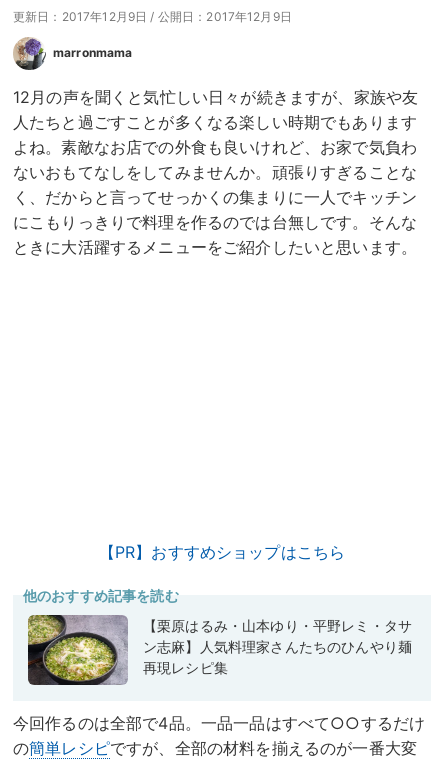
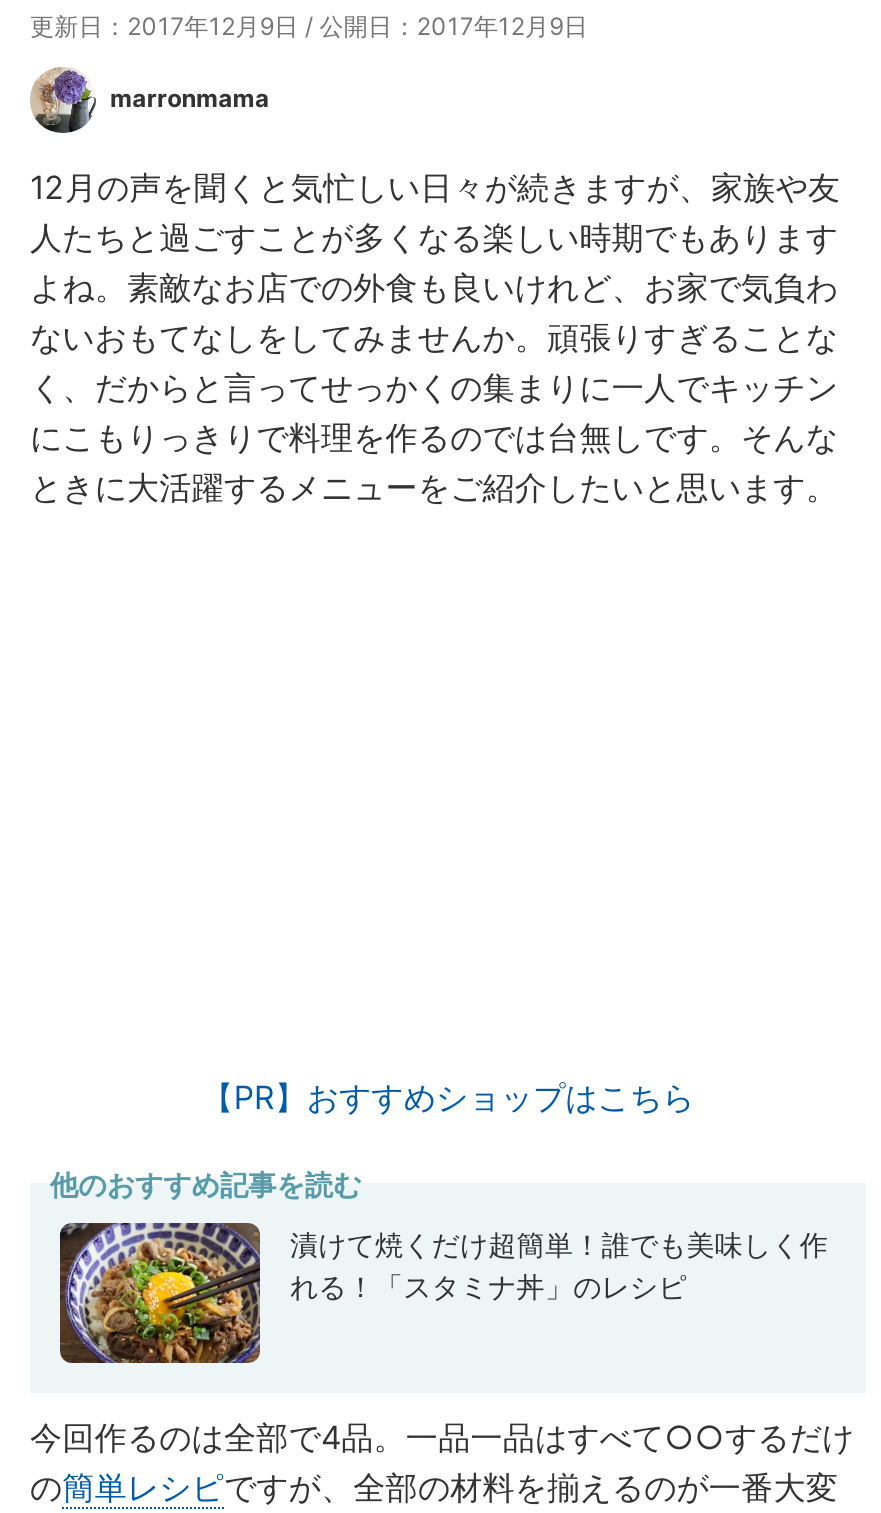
[27,614,412,686] [image] | 【栗原はるみ・山本ゆり・平野レミ・タサ | ン志麻】人気料理家さんたちのひんやり麺 | 再現レシピ集 -> [58,1221,828,1365] [image] | 漬けて焼くだけ超簡単！誰でも美味しく作 | れる！「スタミナ丼」のレシピ

